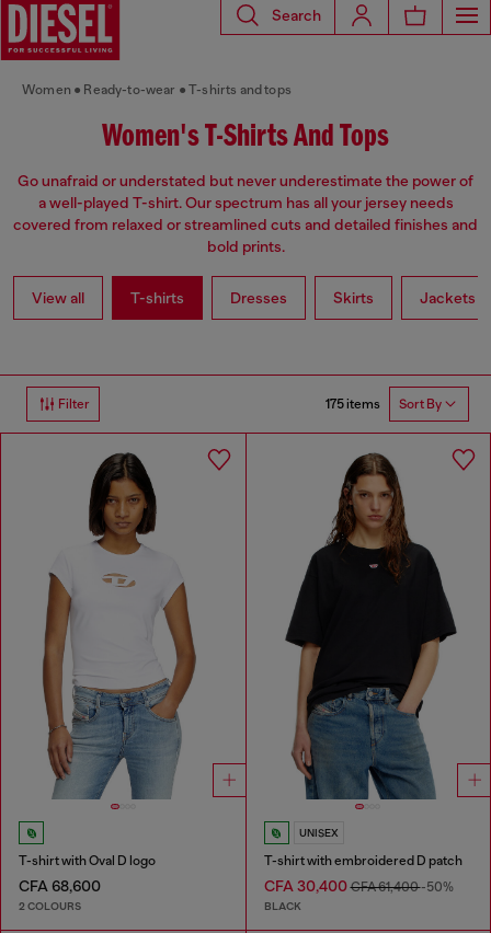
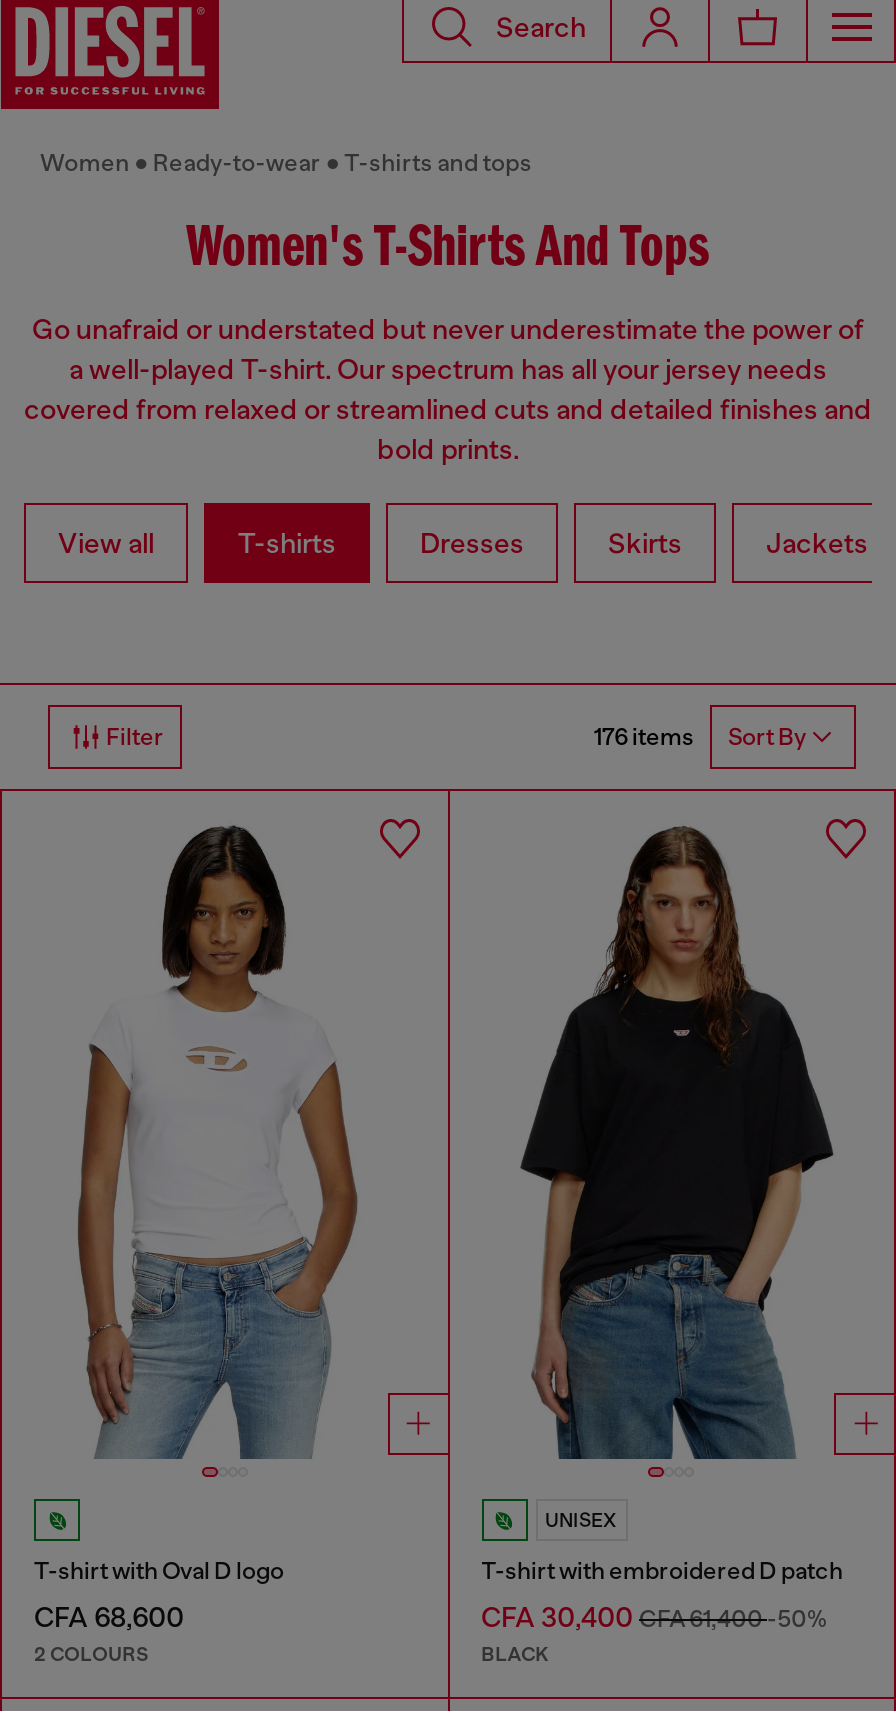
[326,396,442,412] 175 items Sort By -> [594,723,806,752] 176 items Sort By

